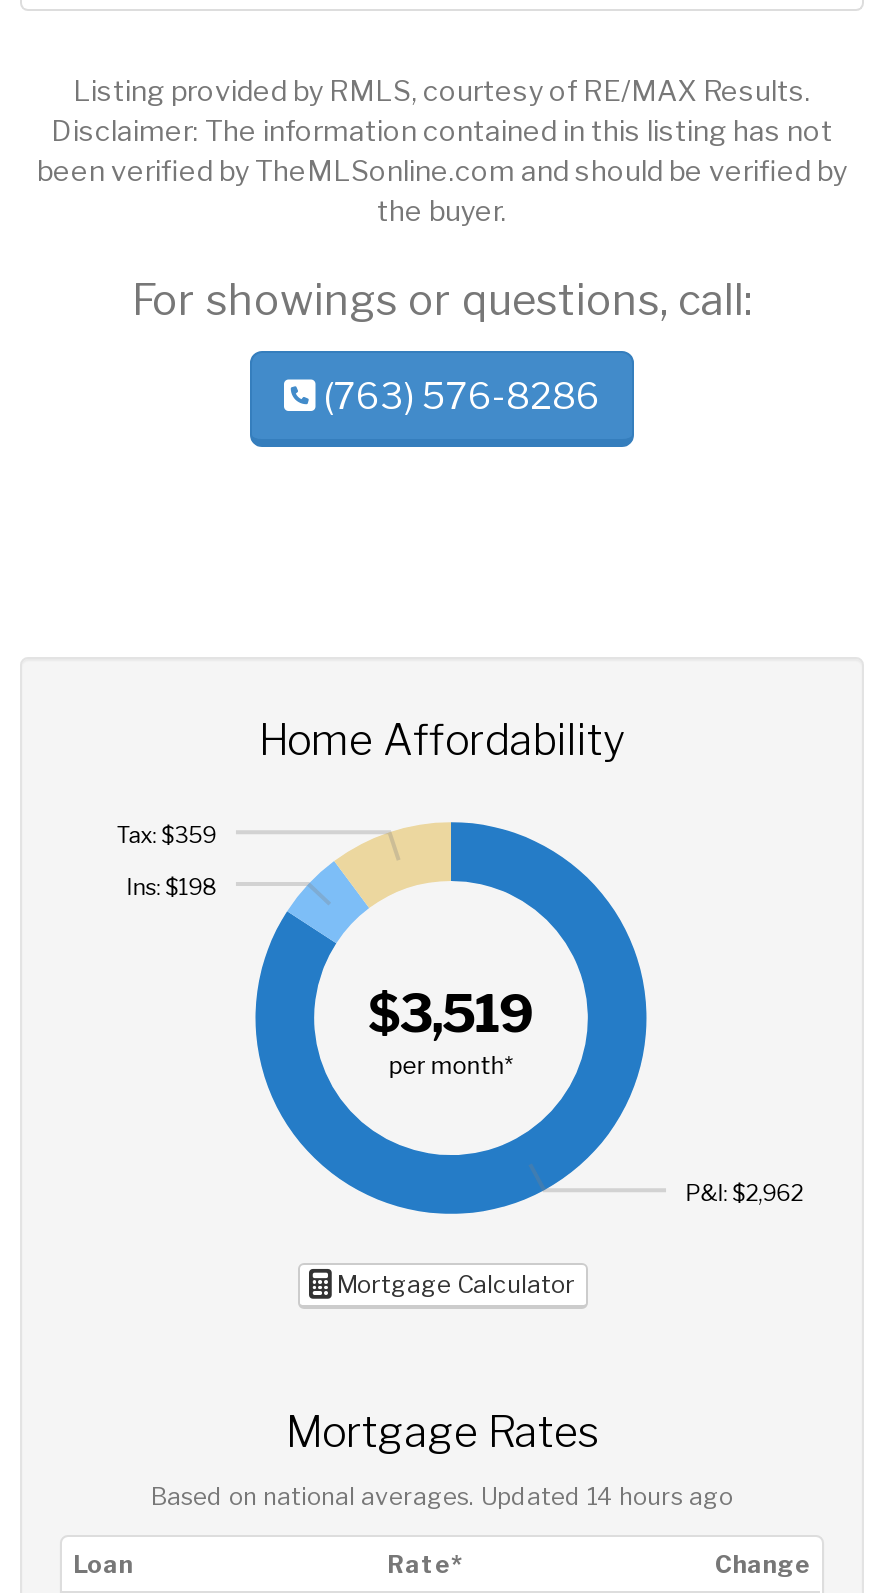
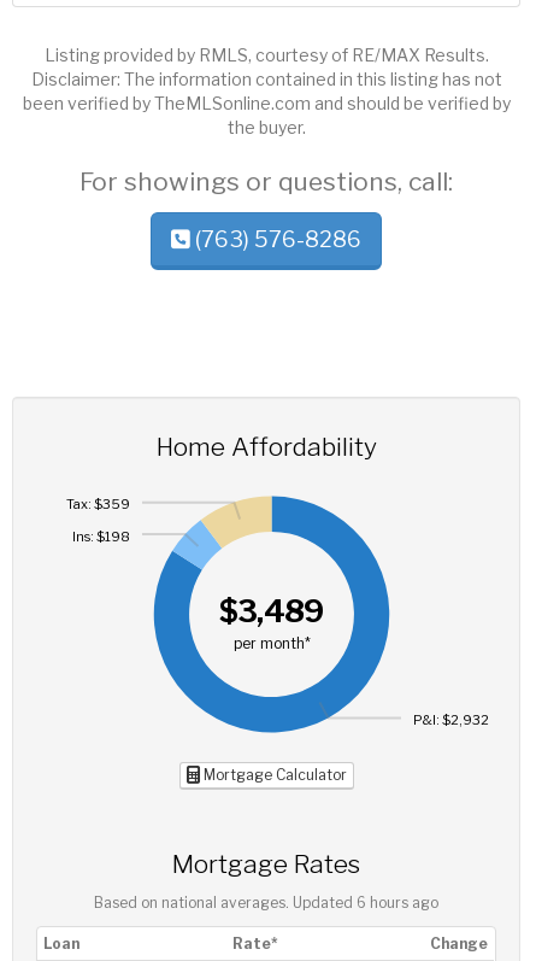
[369,982,535,1044] $3,519 -> [220,592,324,630] $3,489
[686,1179,804,1205] P&I: $2,962 -> [413,711,489,728] P&I: $2,932
[151,1482,733,1510] Based on national averages. Updated 14 hours ago -> [94,894,438,911] Based on national averages. Updated 6 hours ago

